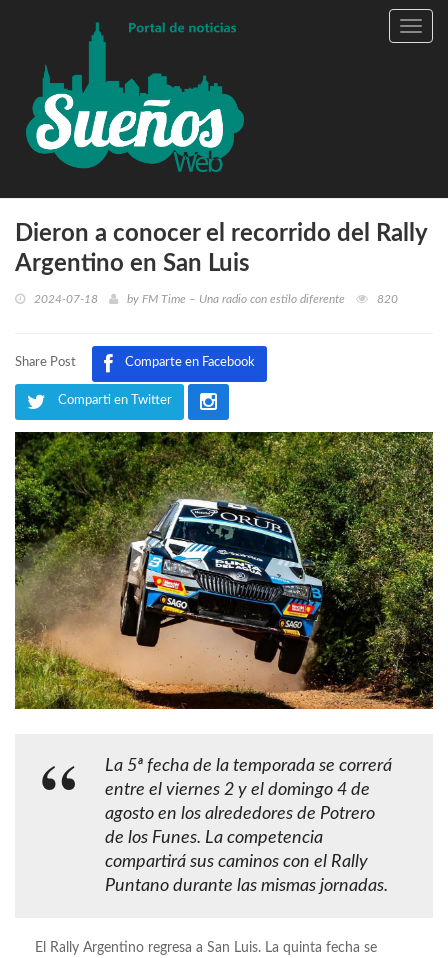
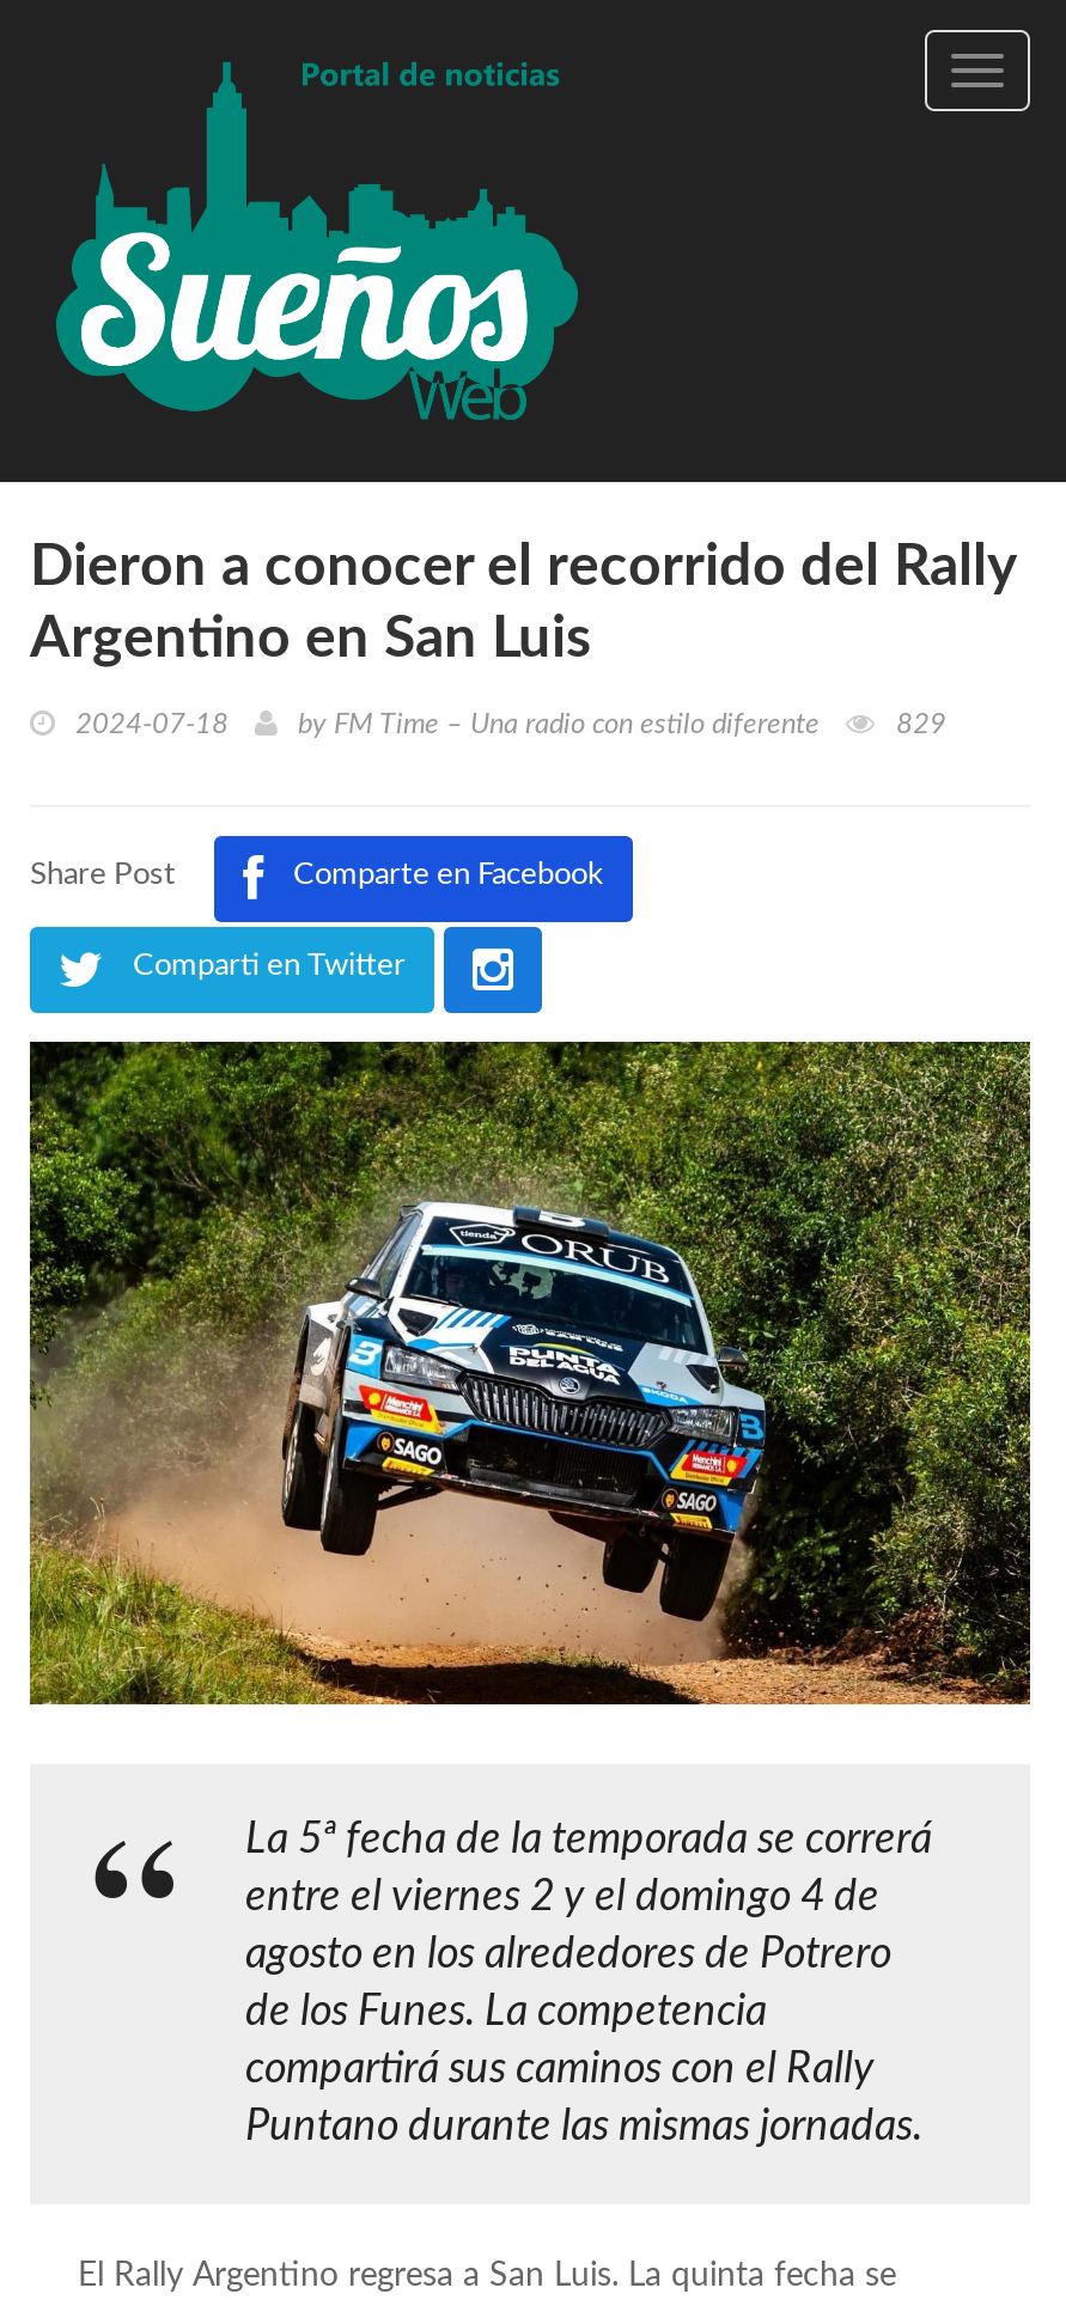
[377,293,398,305] 820 -> [896,709,946,738] 829

